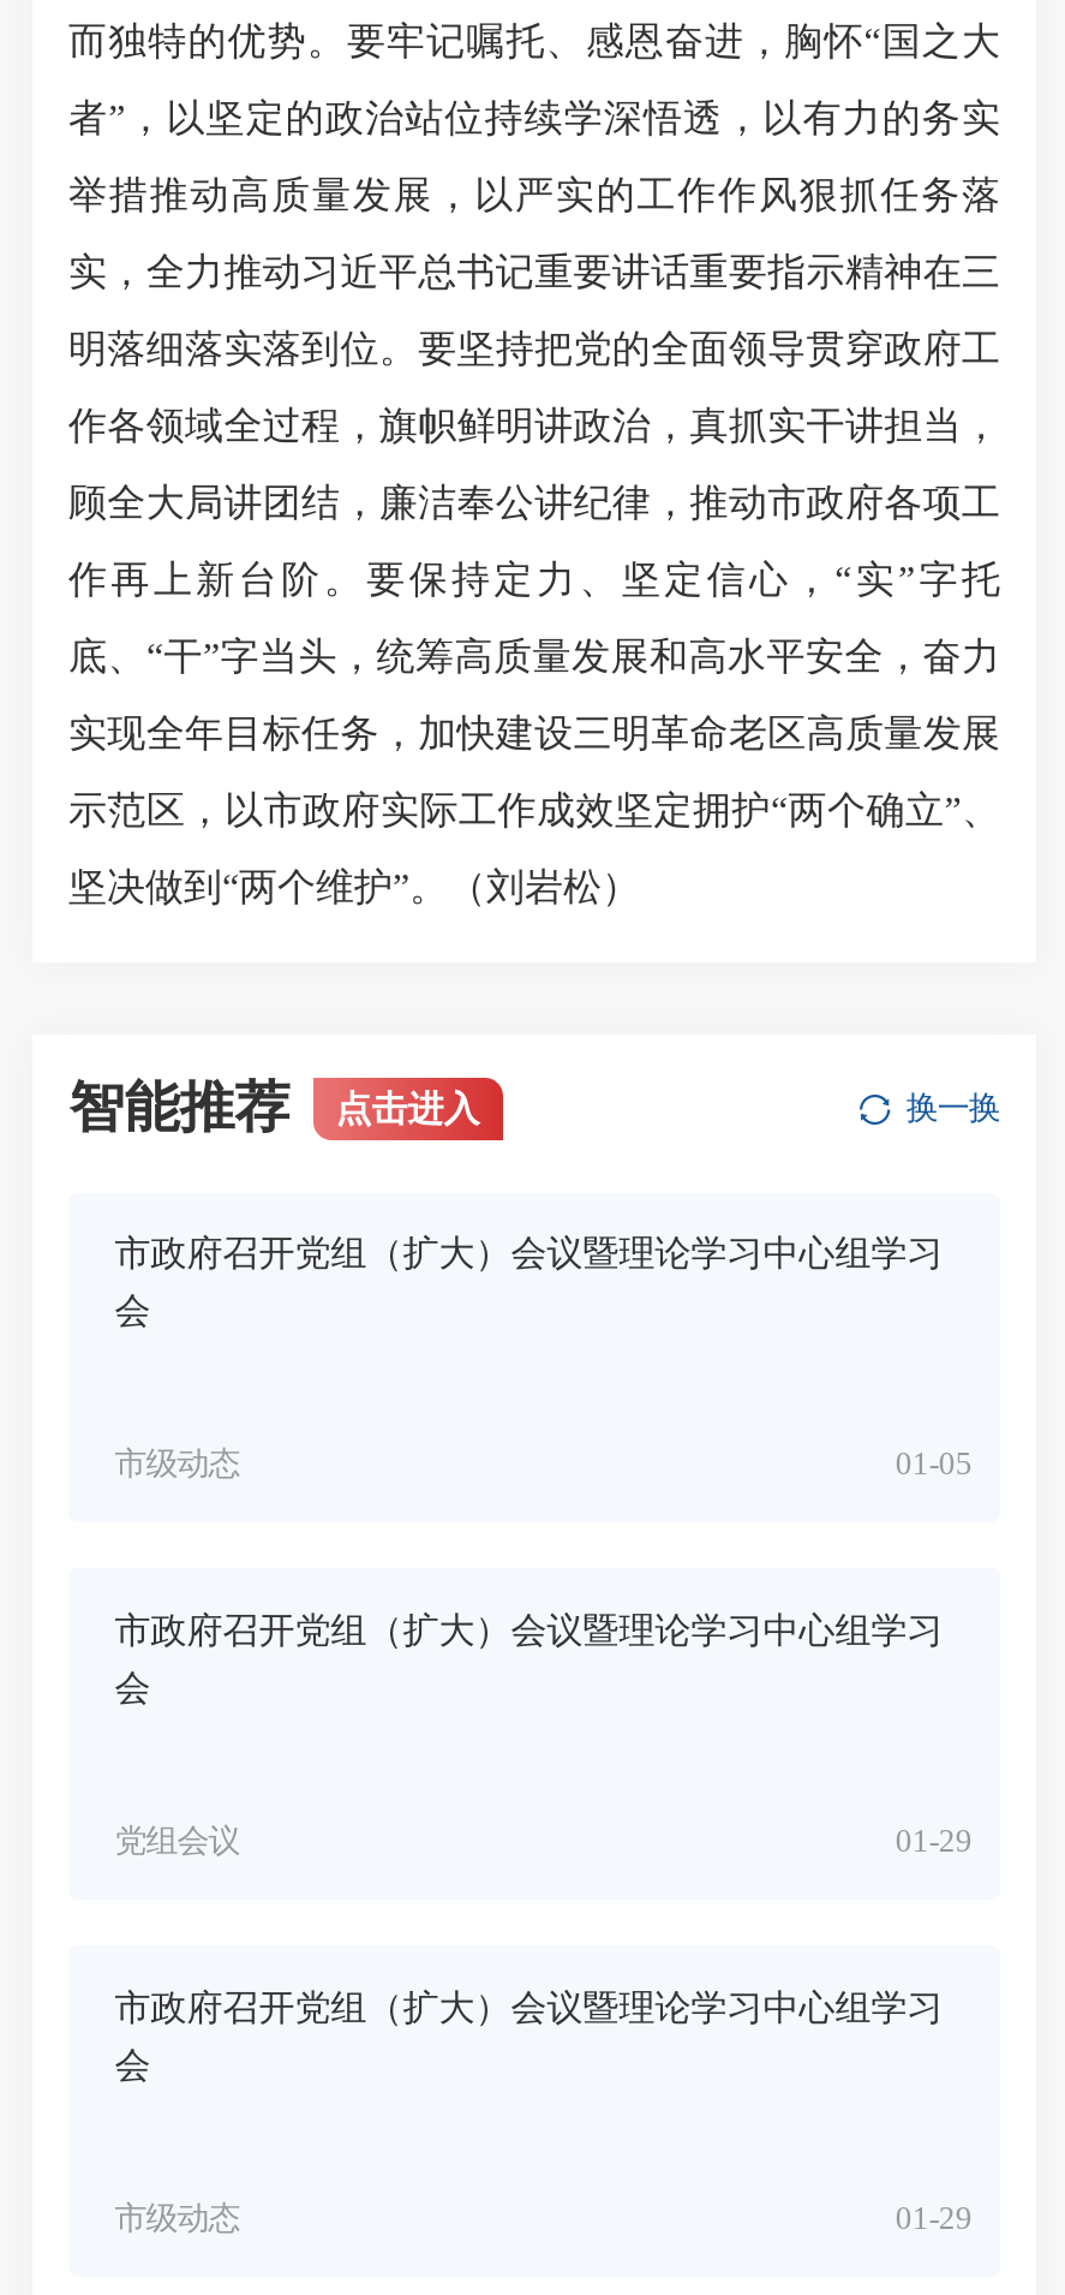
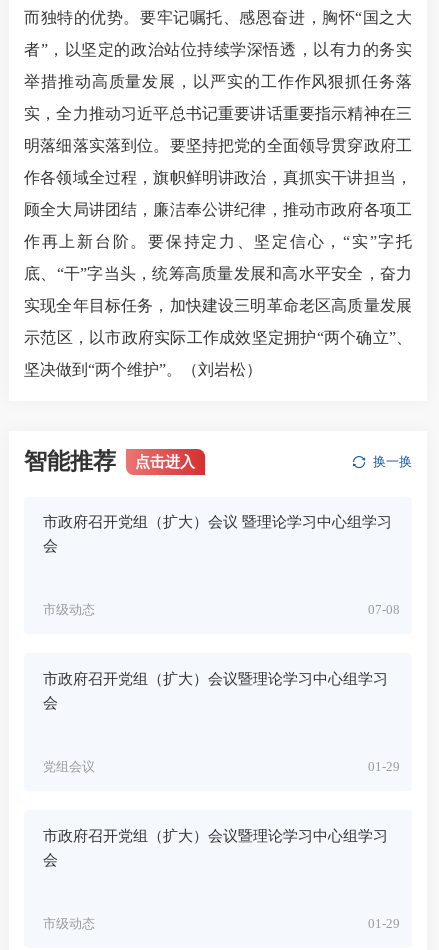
[115,1231,943,1272] 市政府召开党组（扩大）会议暨理论学习中心组学习 -> [43,513,392,530] 市政府召开党组（扩大）会议 暨理论学习中心组学习
[895,1446,972,1482] 01-05 -> [368,602,400,617] 07-08

